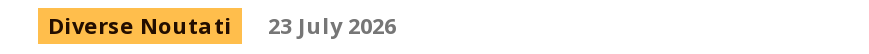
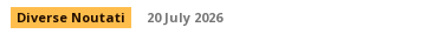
[48,10,396,40] Diverse Noutati 23 July 2026 -> [17,8,222,26] Diverse Noutati 20 July 2026

